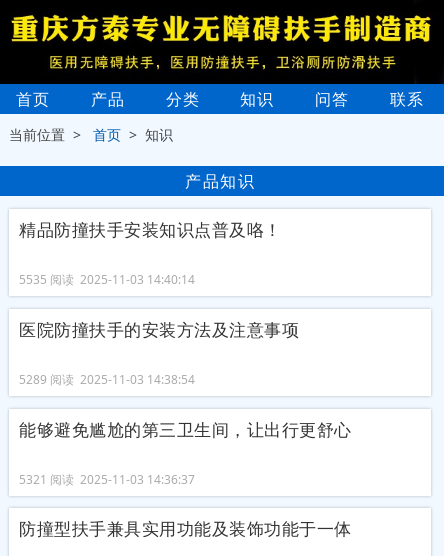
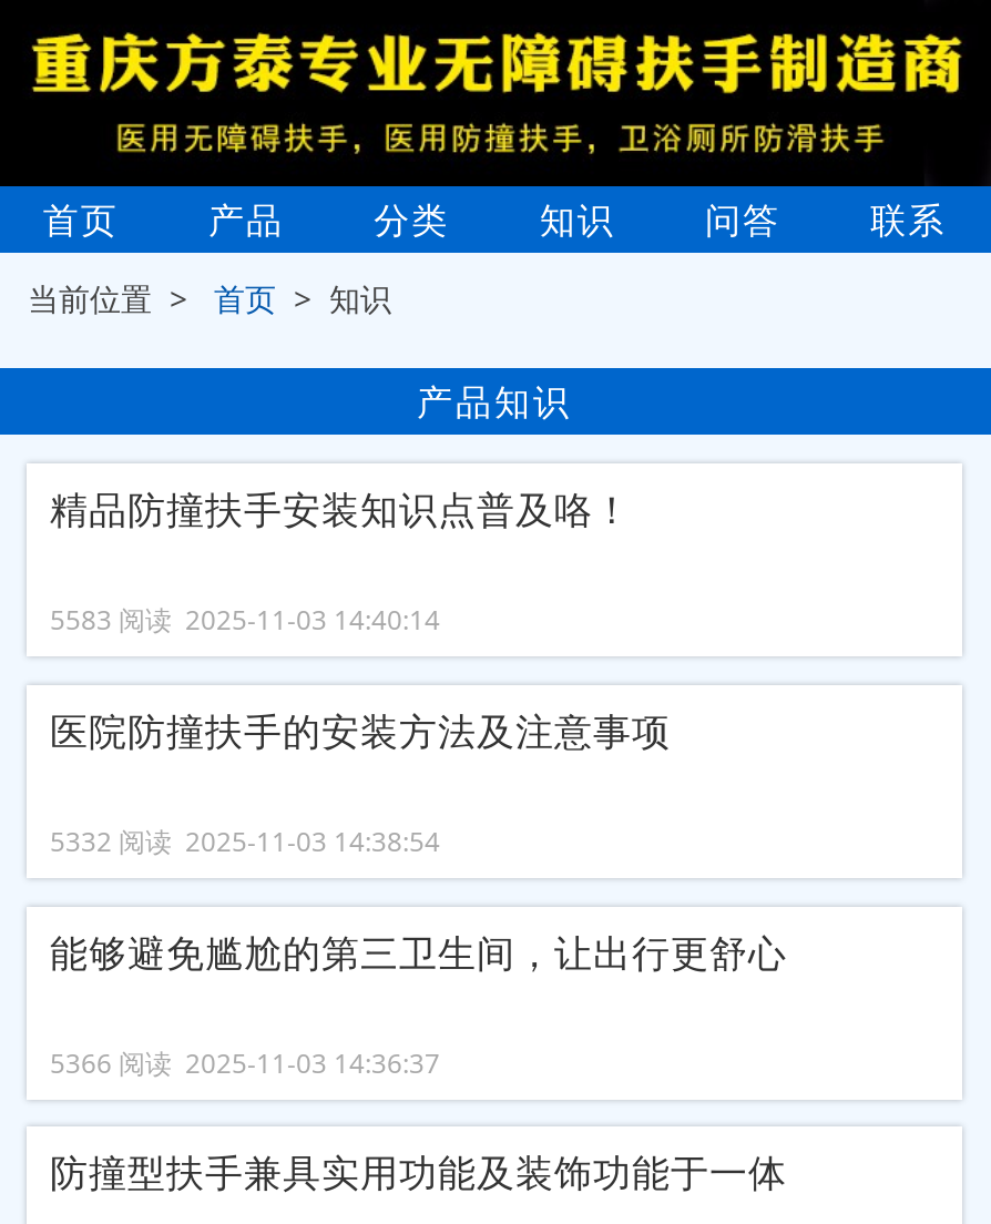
[19,271,195,288] 5535 阅读 2025-11-03 14:40:14 -> [50,602,440,639] 5583 阅读 2025-11-03 14:40:14
[19,371,195,388] 5289 阅读 2025-11-03 14:38:54 -> [50,823,440,861] 5332 阅读 2025-11-03 14:38:54
[19,471,195,488] 5321 阅读 2025-11-03 14:36:37 -> [50,1044,440,1081] 5366 阅读 2025-11-03 14:36:37

